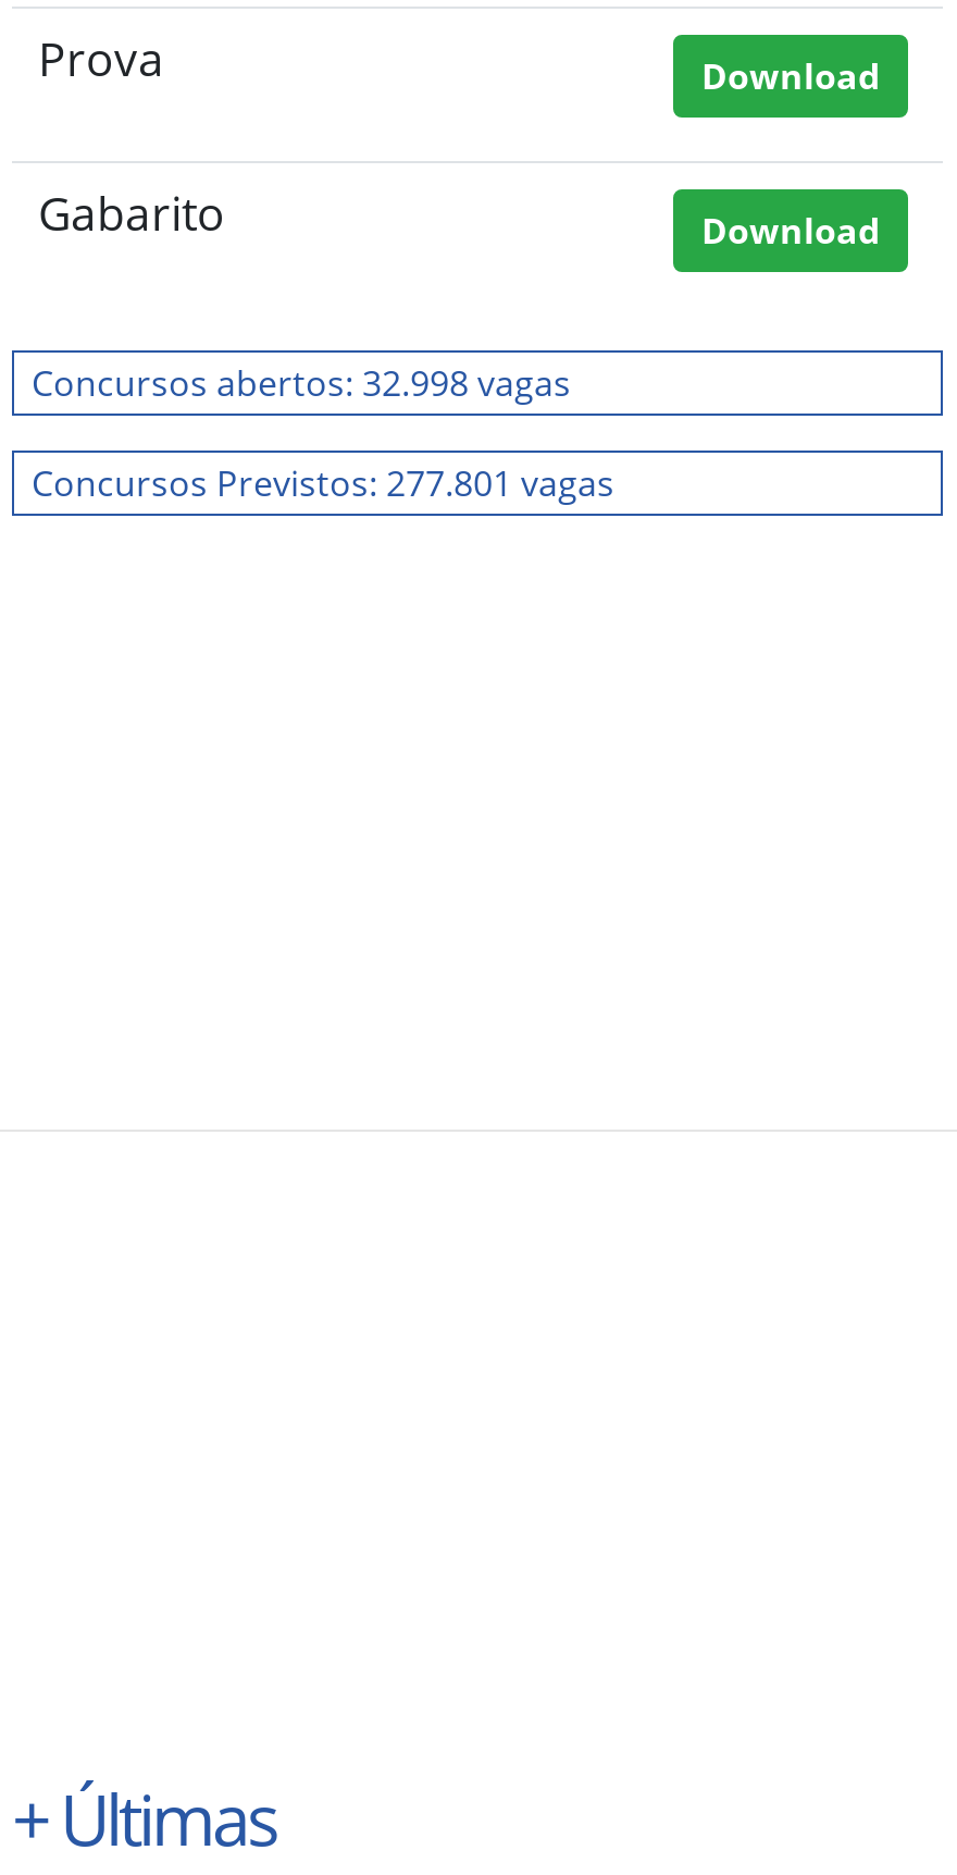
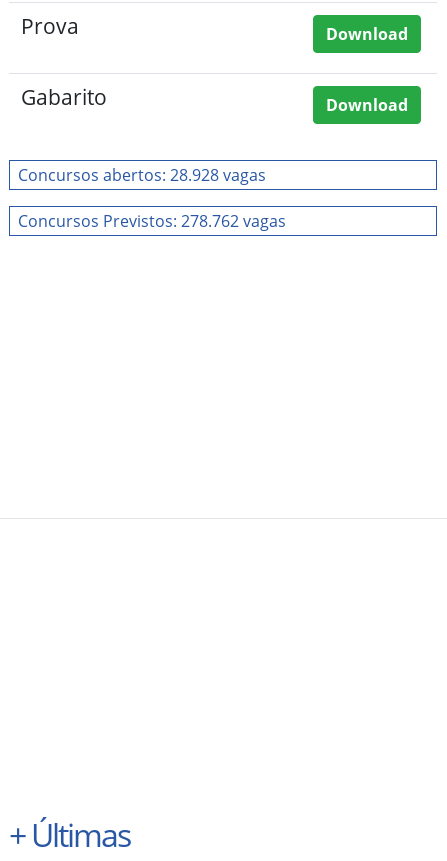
[32,359,571,407] Concursos abertos: 32.998 vagas -> [18,164,266,186] Concursos abertos: 28.928 vagas
[32,459,614,507] Concursos Previstos: 277.801 vagas -> [18,210,286,232] Concursos Previstos: 278.762 vagas

